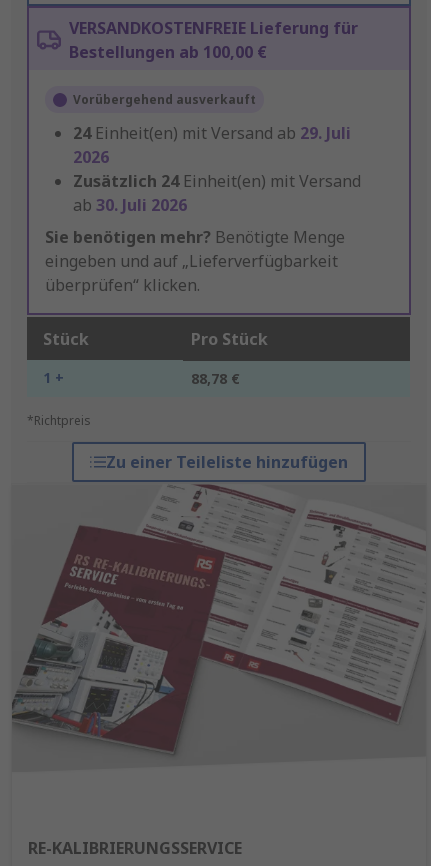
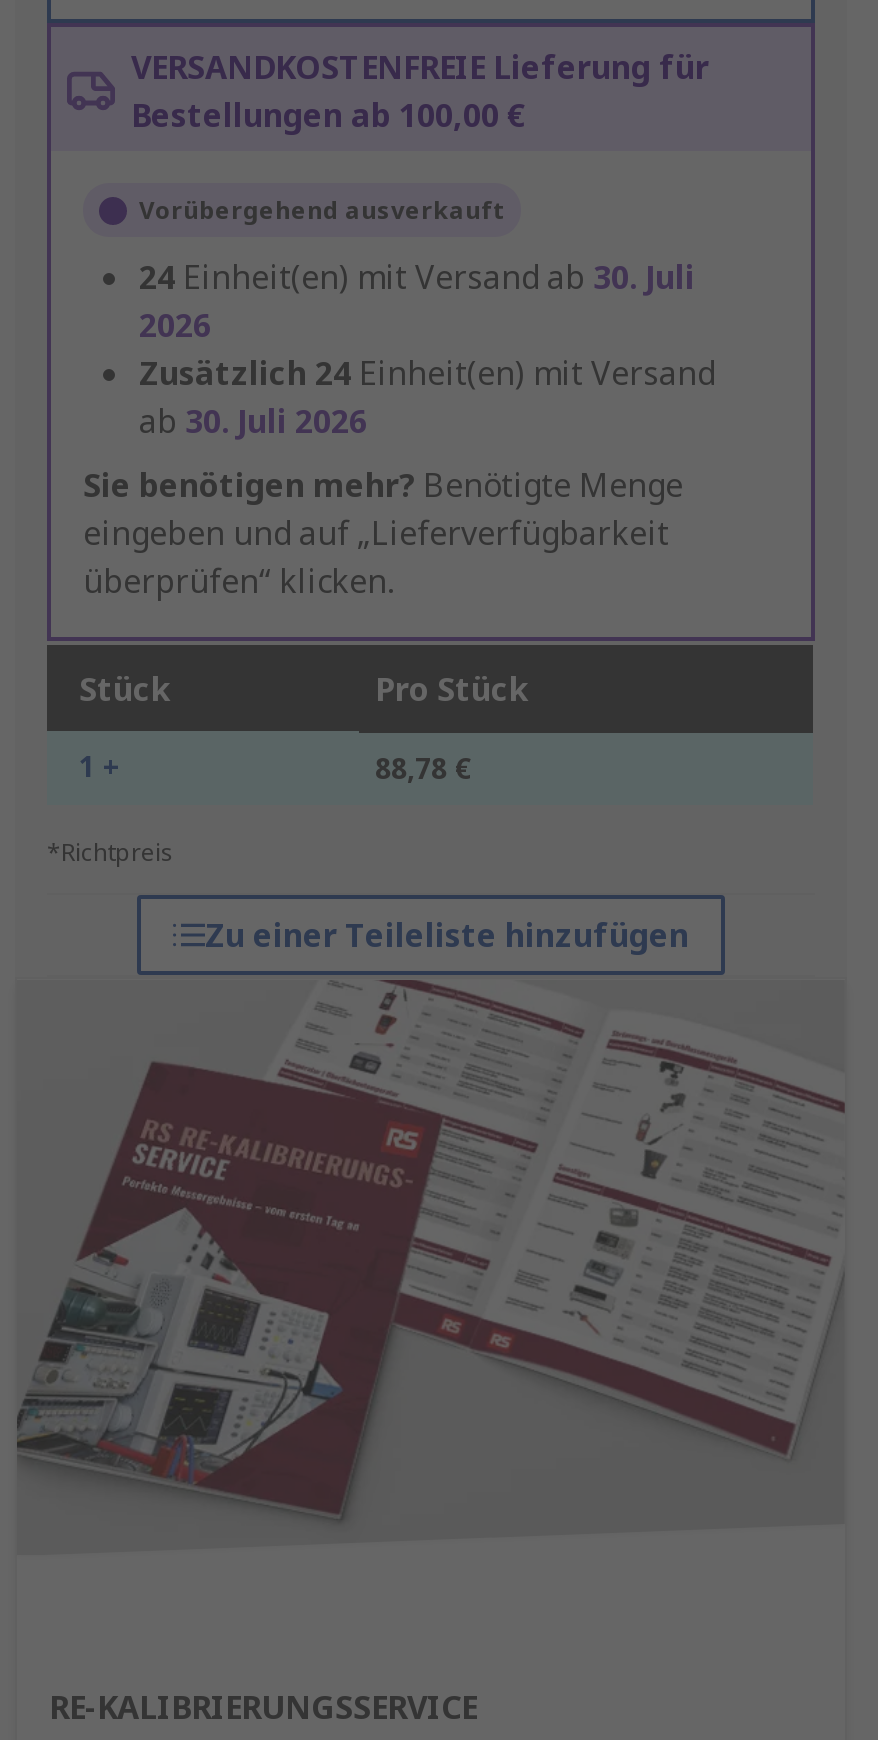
[73,122,351,144] 24 Einheit(en) mit Versand ab 29. Juli -> [139,256,695,300] 24 Einheit(en) mit Versand ab 30. Juli

